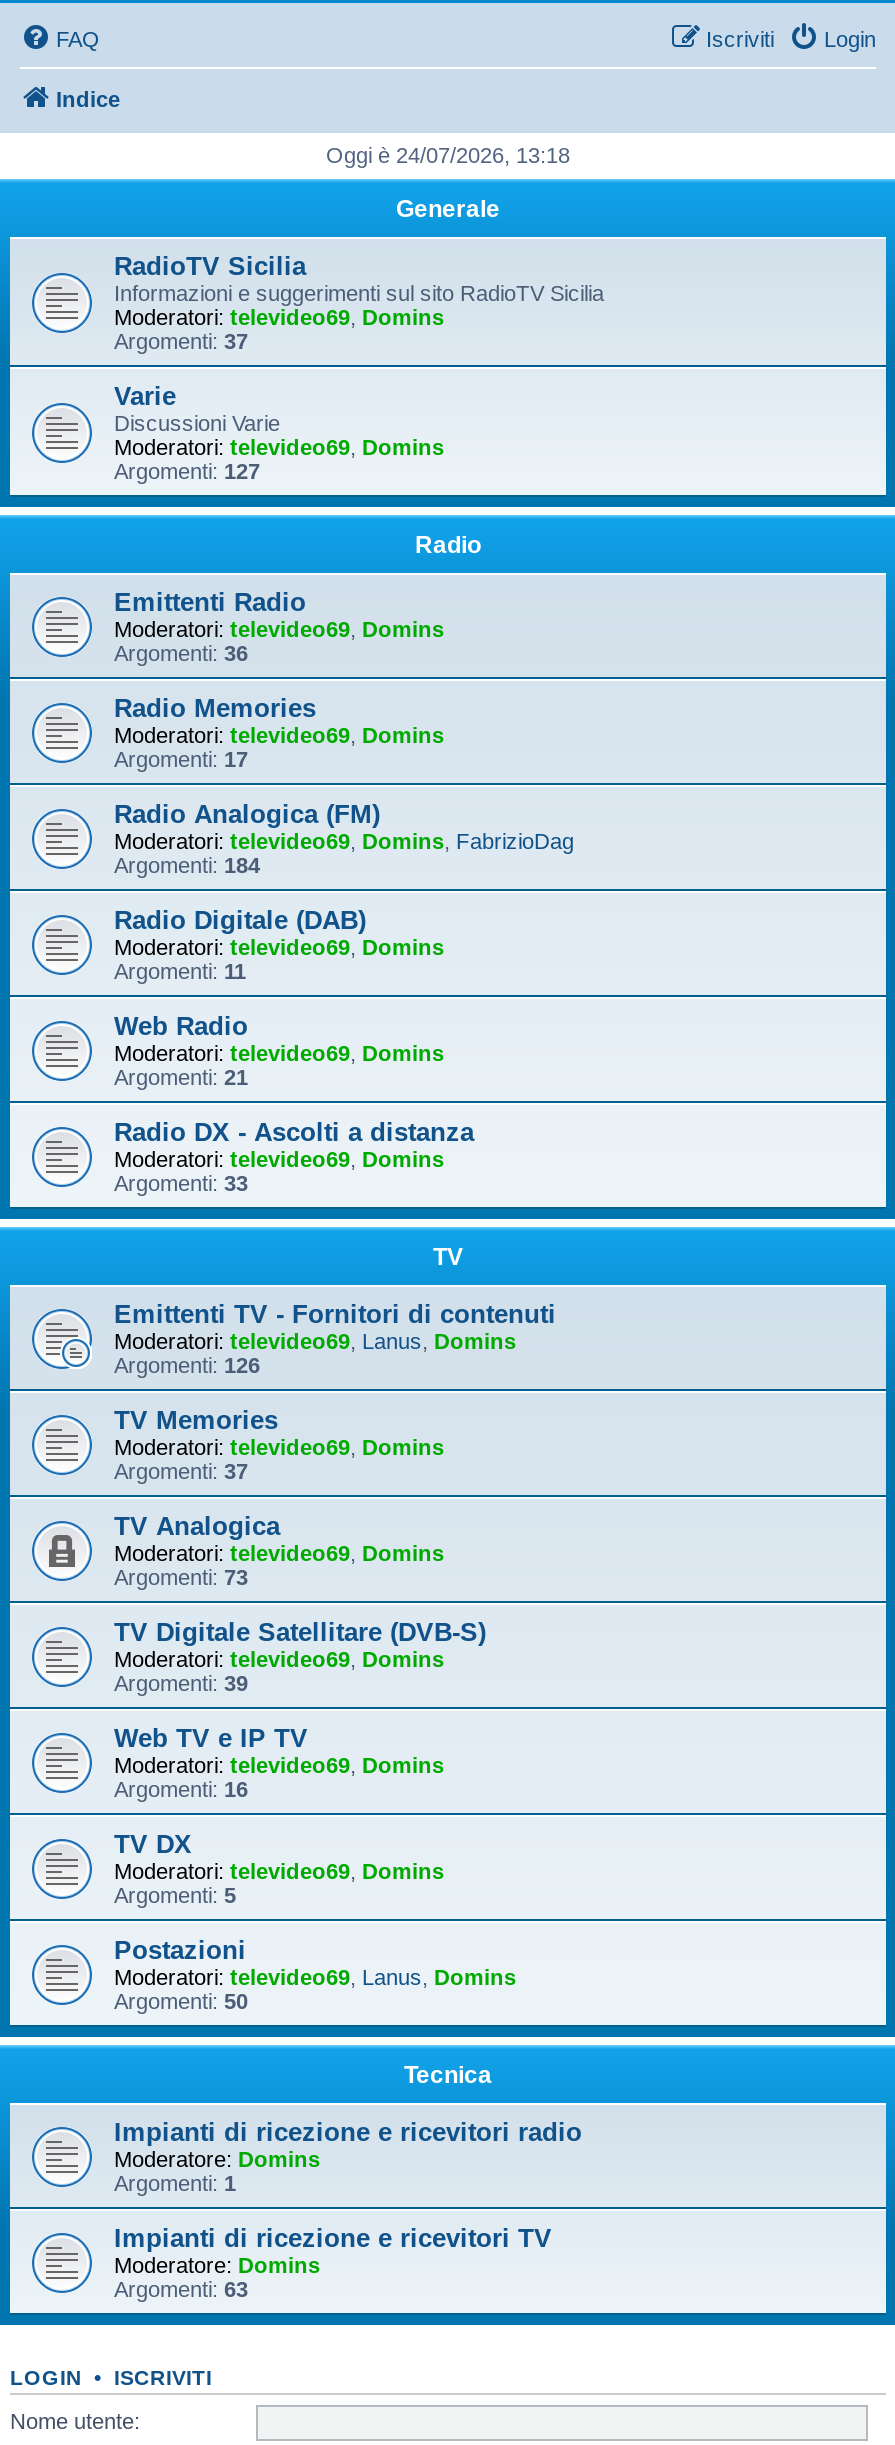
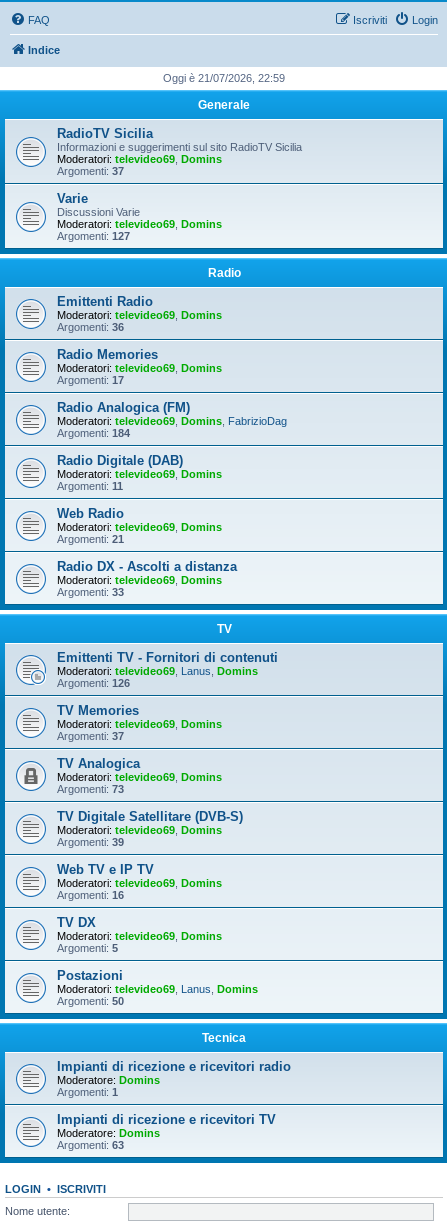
[326,143,570,167] Oggi è 24/07/2026, 13:18 -> [163,72,285,84] Oggi è 21/07/2026, 22:59

